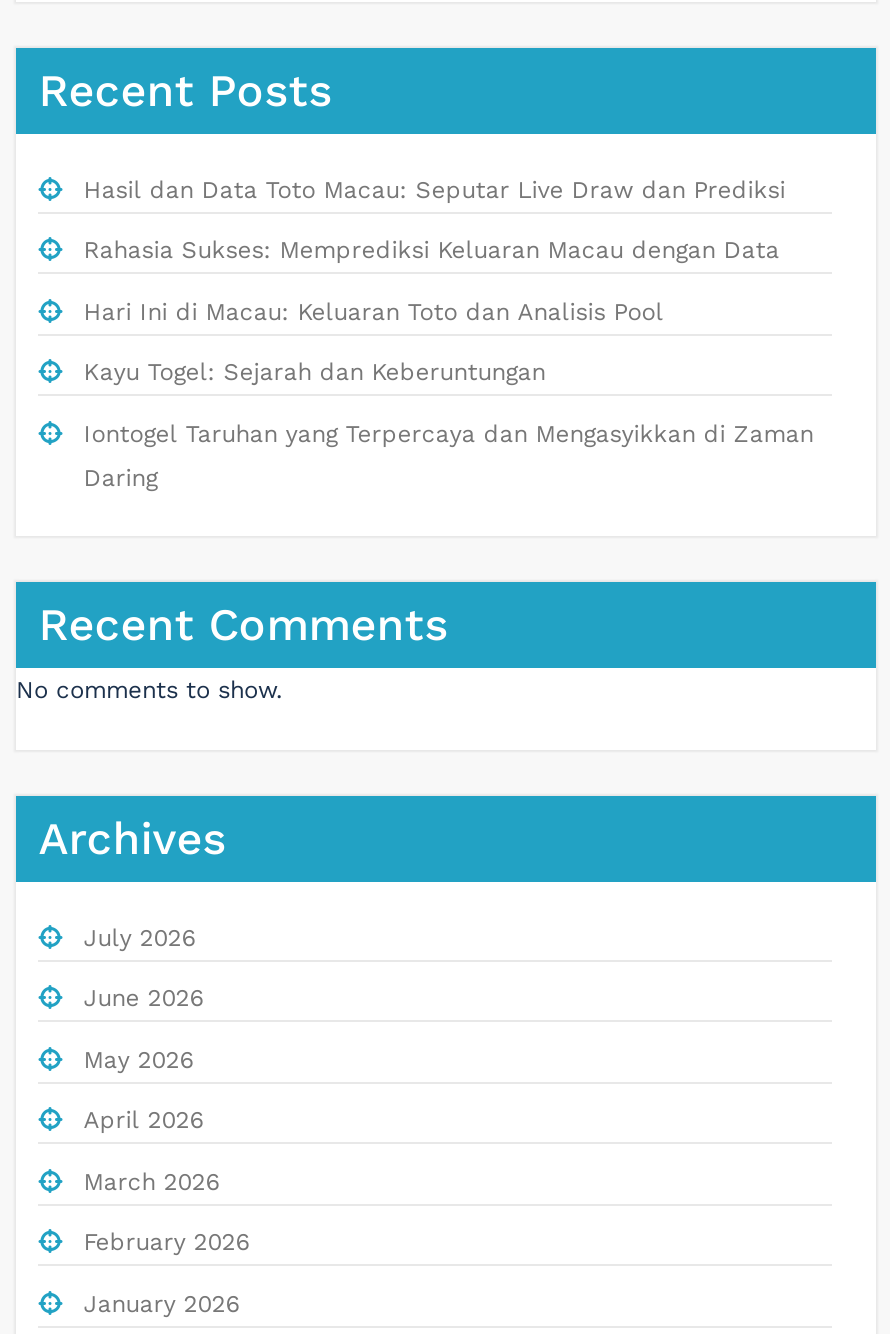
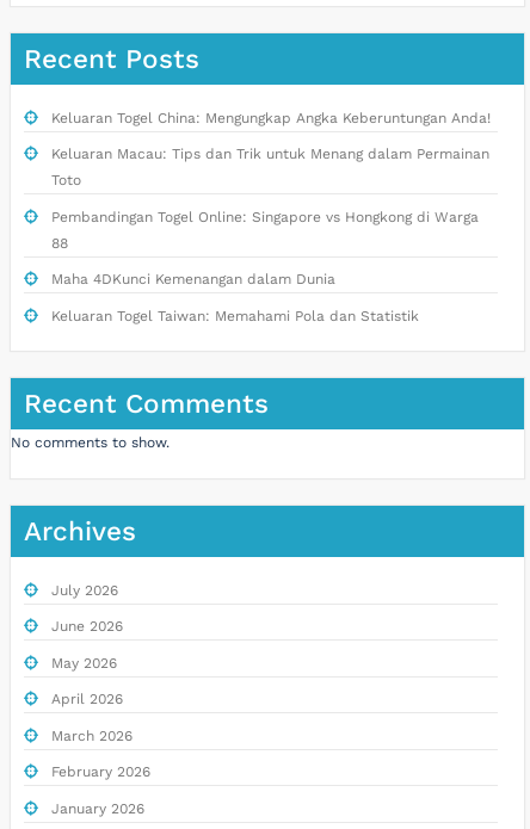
[84,175,814,491] Hasil dan Data Toto Macau: Seputar Live Draw dan Prediksi | Rahasia Sukses: Memprediksi Keluaran Macau dengan Data | Hari Ini di Macau: Keluaran Toto dan Analisis Pool | Kayu Togel: Sejarah dan Keberuntungan | Iontogel Taruhan yang Terpercaya dan Mengasyikkan di Zaman | Daring -> [51,109,490,324] Keluaran Togel China: Mengungkap Angka Keberuntungan Anda! | Keluaran Macau: Tips dan Trik untuk Menang dalam Permainan | Toto | Pembandingan Togel Online: Singapore vs Hongkong di Warga | 88 | Maha 4DKunci Kemenangan dalam Dunia | Keluaran Togel Taiwan: Memahami Pola dan Statistik

